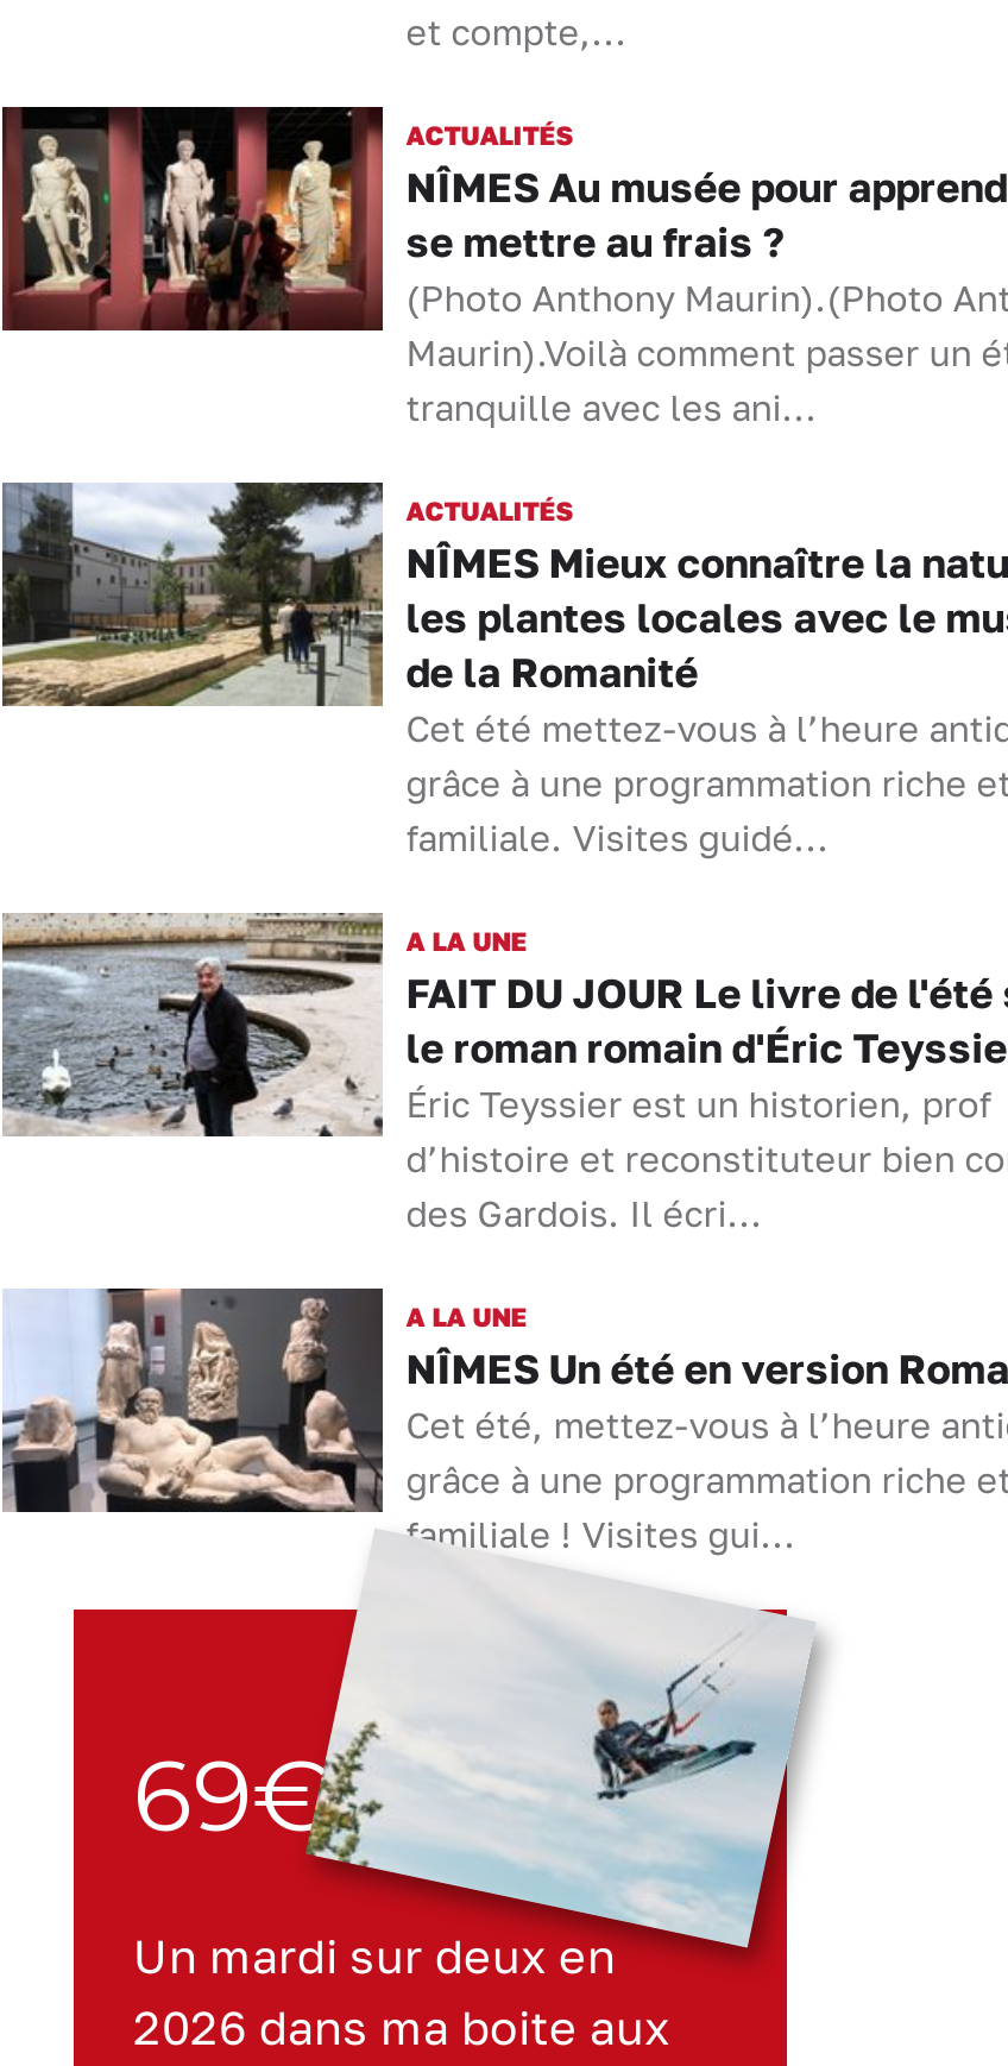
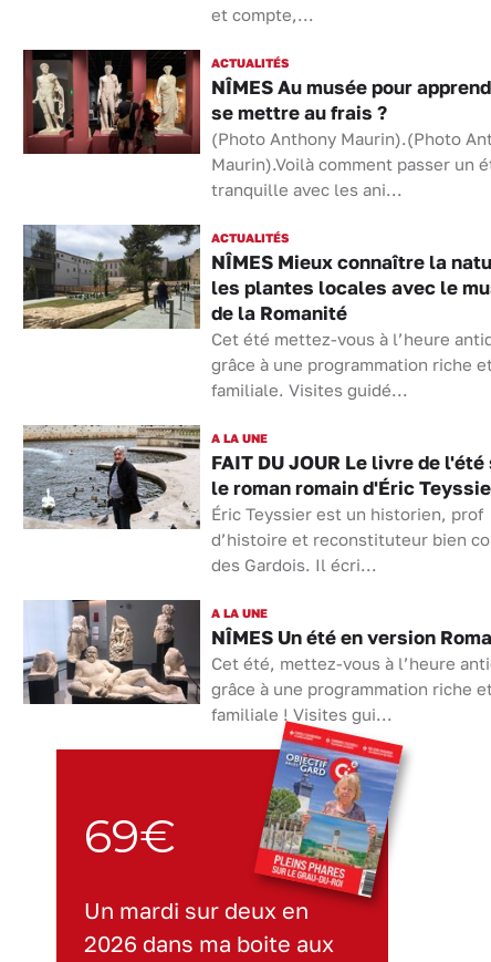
[319,1531,823,1959] [image] -> [171,715,406,911] [image]

